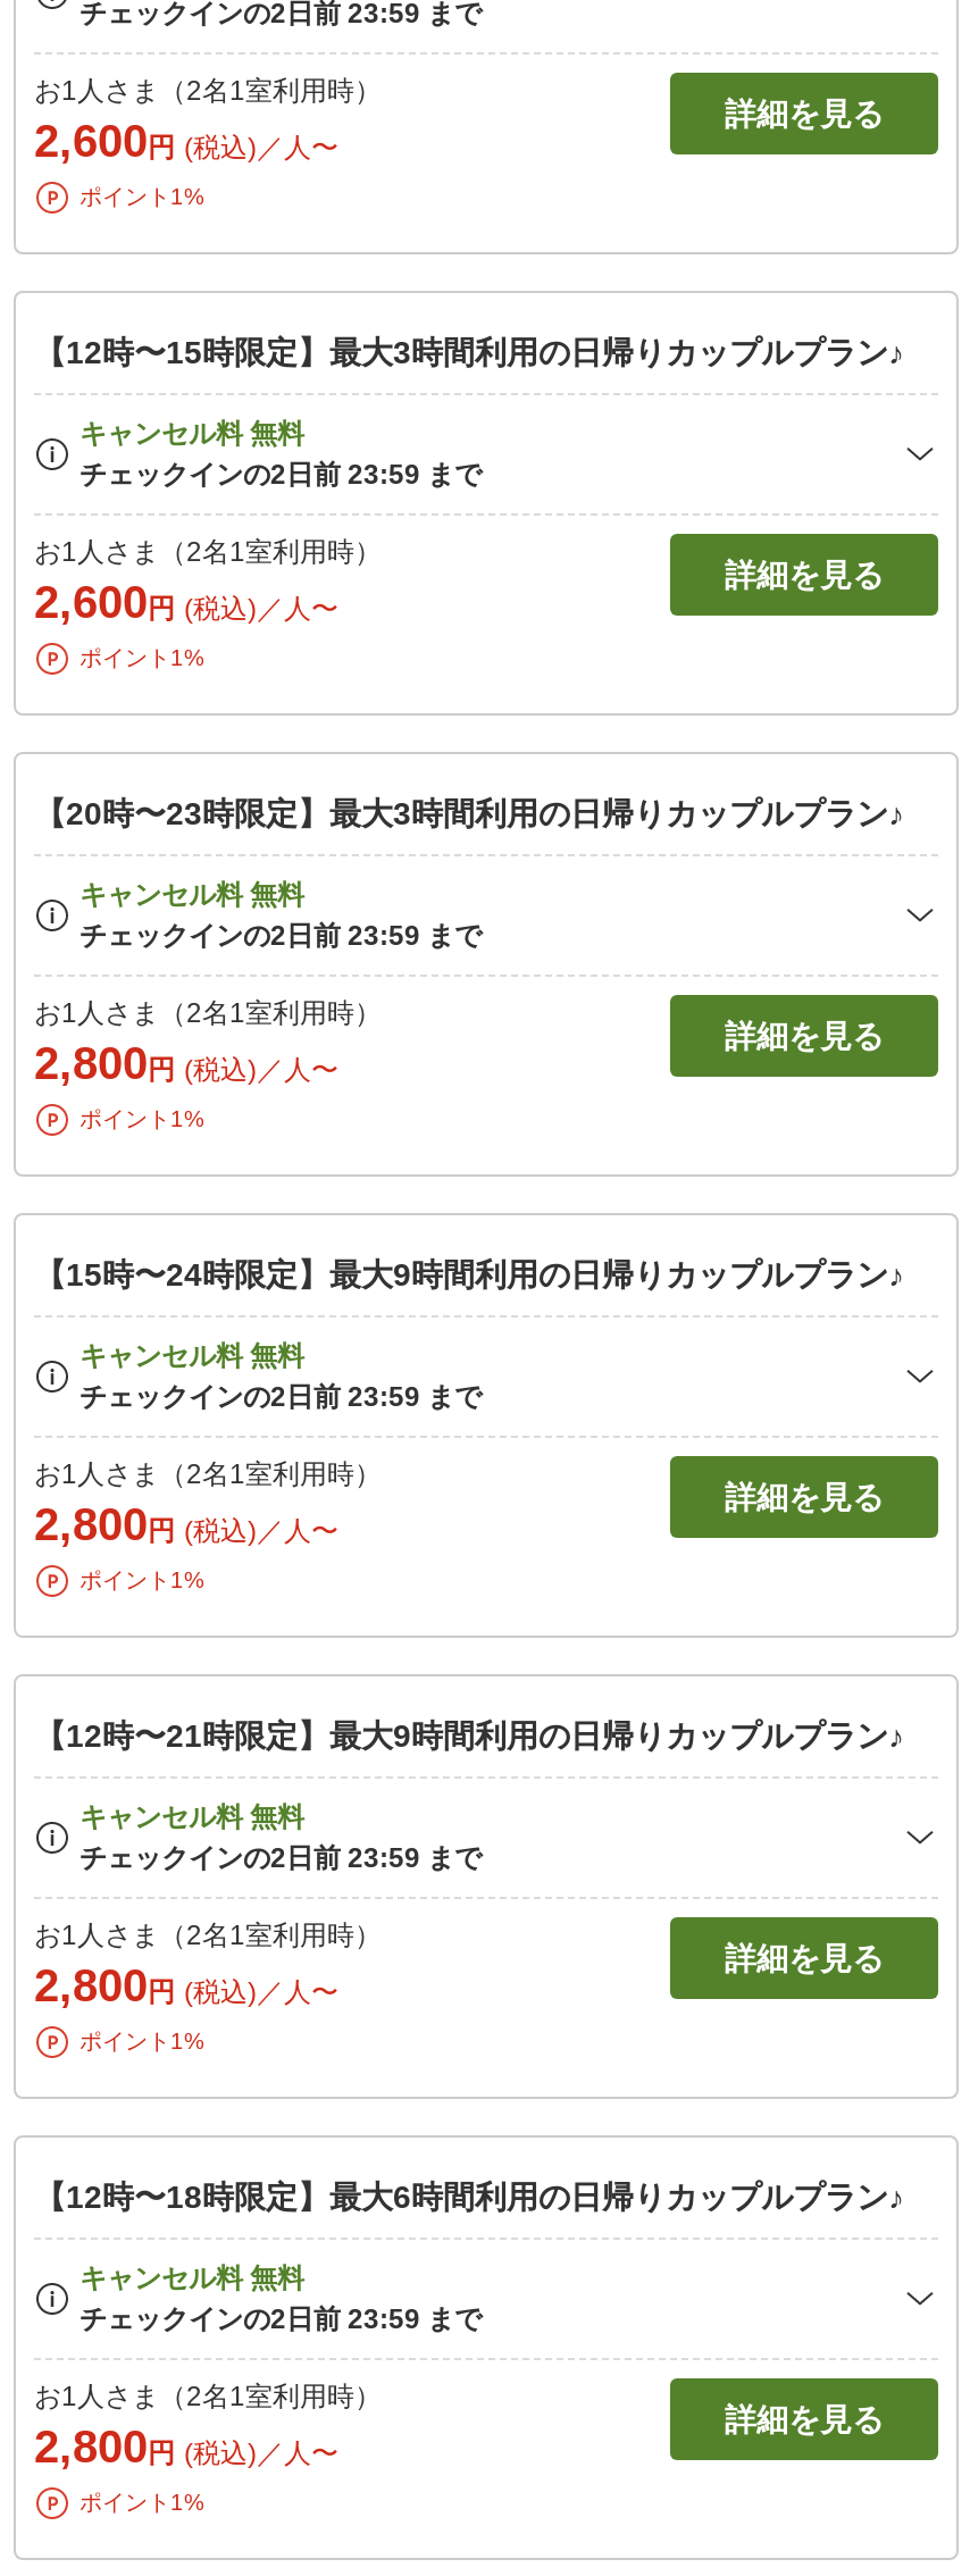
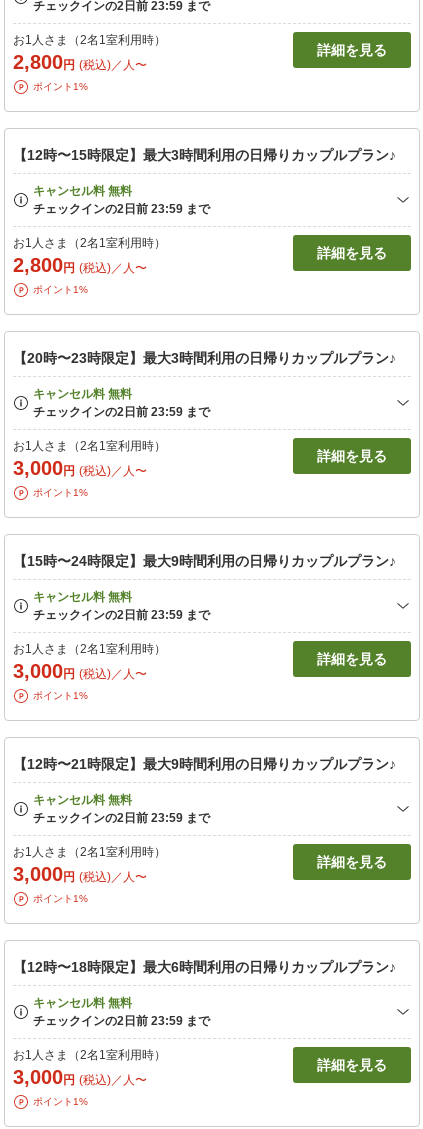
[34,116,338,166] 2,600円 (税込)／人〜 -> [13,51,147,73] 2,800円 (税込)／人〜
[34,577,338,627] 2,600円 (税込)／人〜 -> [13,254,147,276] 2,800円 (税込)／人〜
[34,1038,338,1088] 2,800円 (税込)／人〜 -> [13,457,147,479] 3,000円 (税込)／人〜
[34,1499,338,1549] 2,800円 (税込)／人〜 -> [13,660,147,682] 3,000円 (税込)／人〜
[34,1960,338,2010] 2,800円 (税込)／人〜 -> [13,863,147,885] 3,000円 (税込)／人〜
[34,2422,338,2472] 2,800円 (税込)／人〜 -> [13,1066,147,1088] 3,000円 (税込)／人〜

